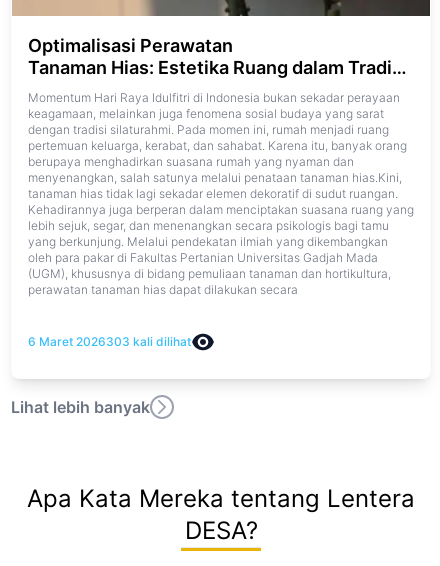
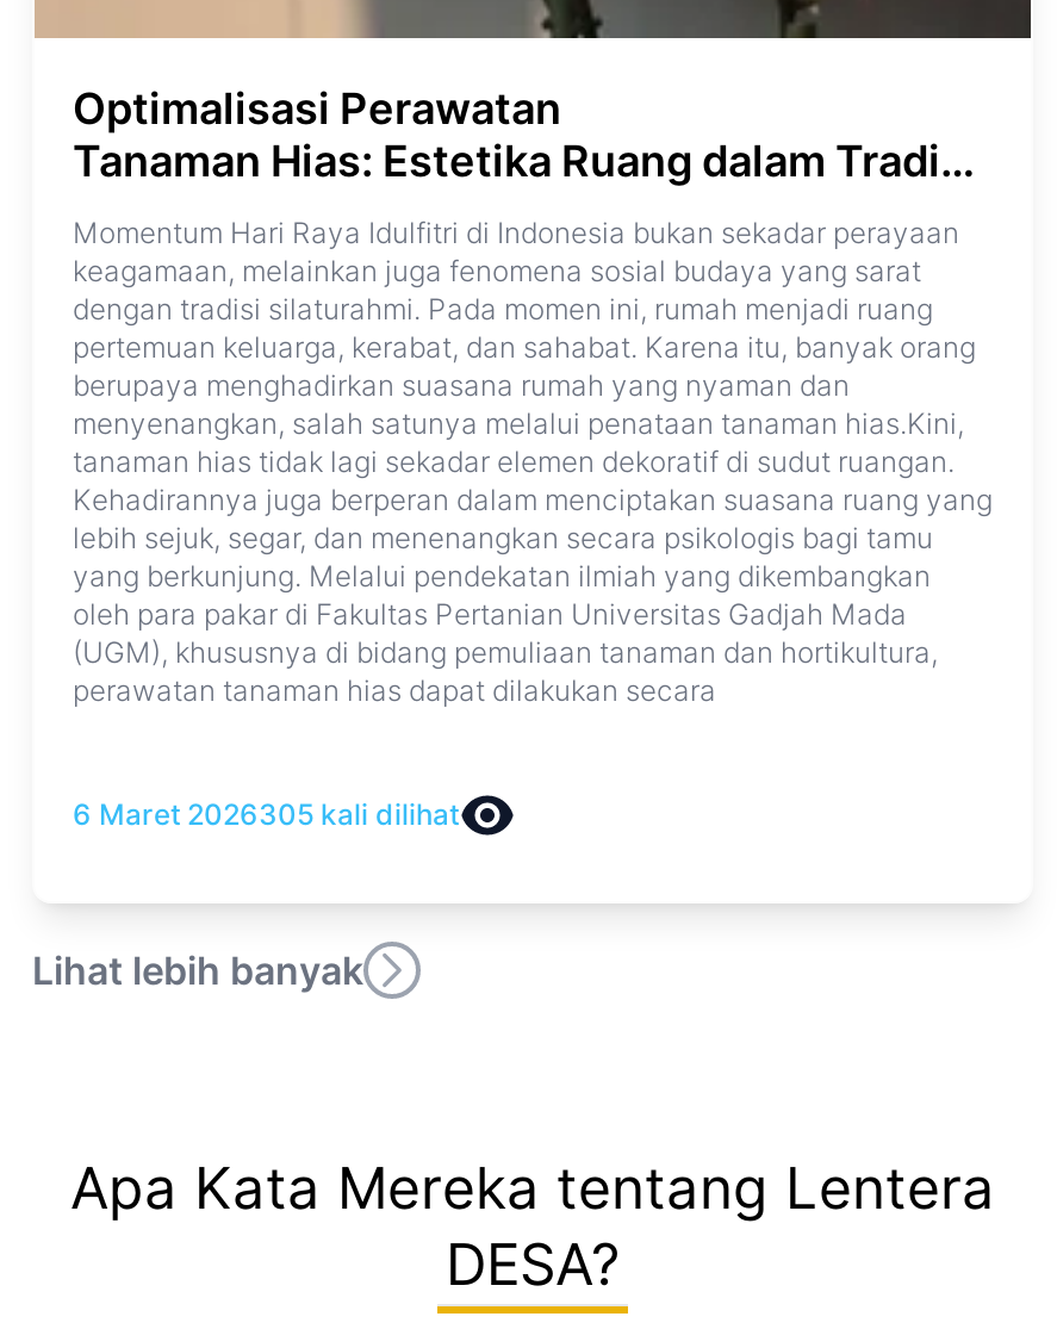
[28,334,191,349] 6 Maret 2026303 kali dilihat -> [73,796,459,832] 6 Maret 2026305 kali dilihat

